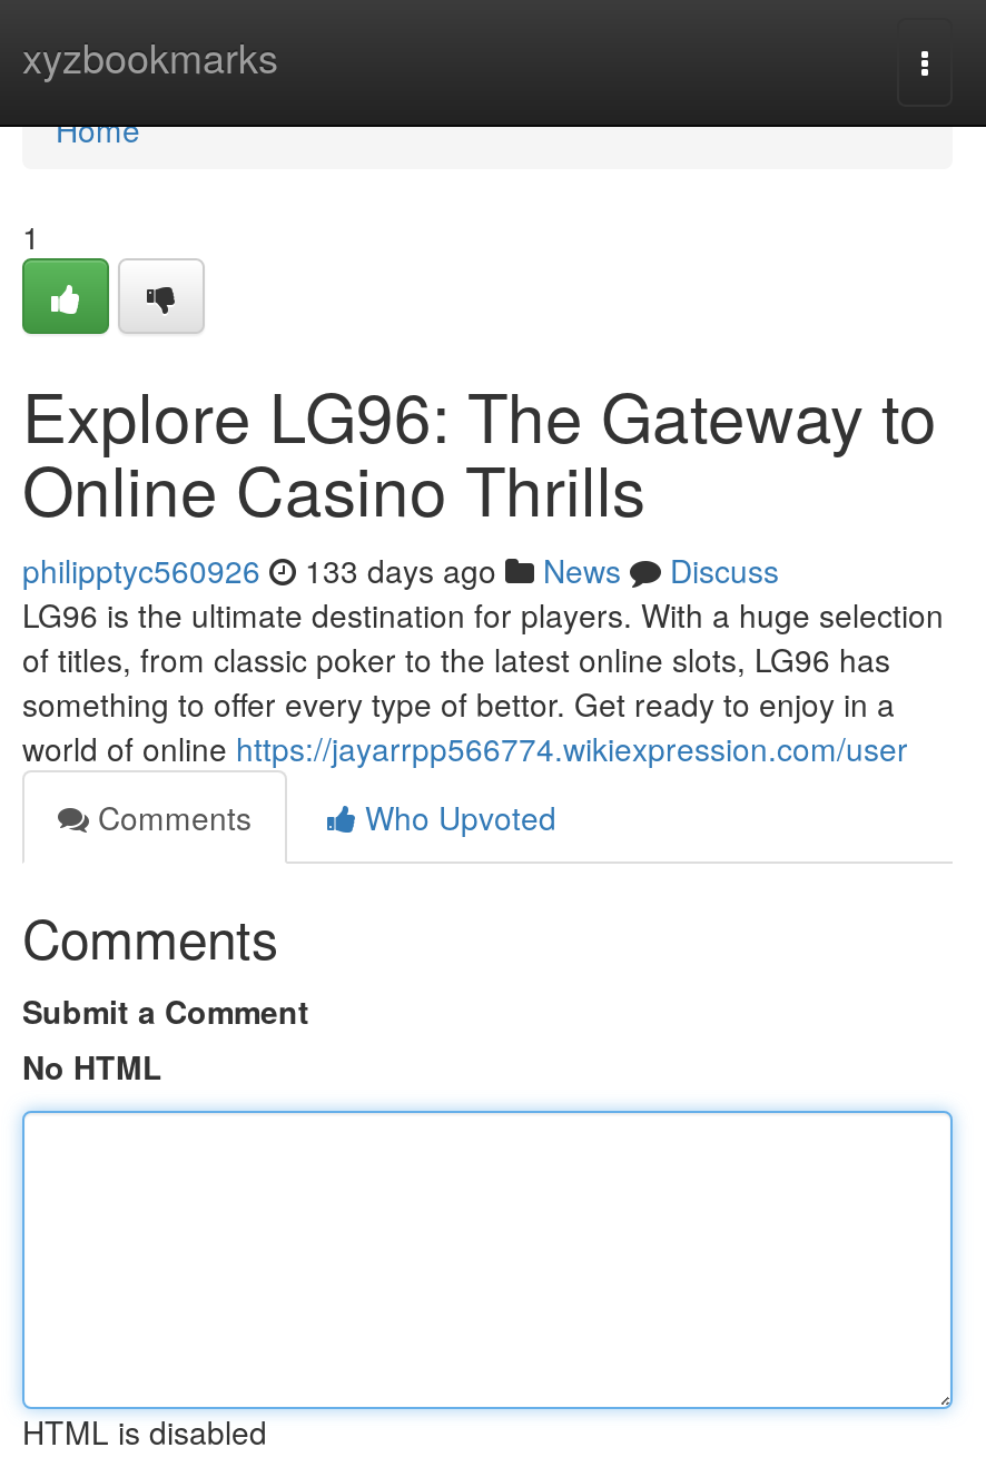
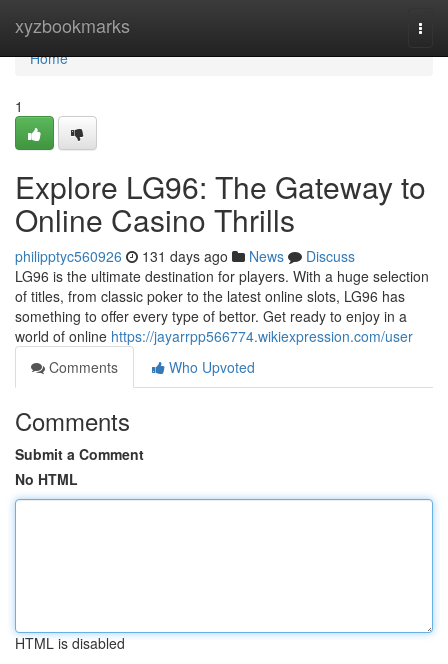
[22,548,779,592] philipptyc560926 133 days ago News Discuss -> [15,246,355,266] philipptyc560926 131 days ago News Discuss

